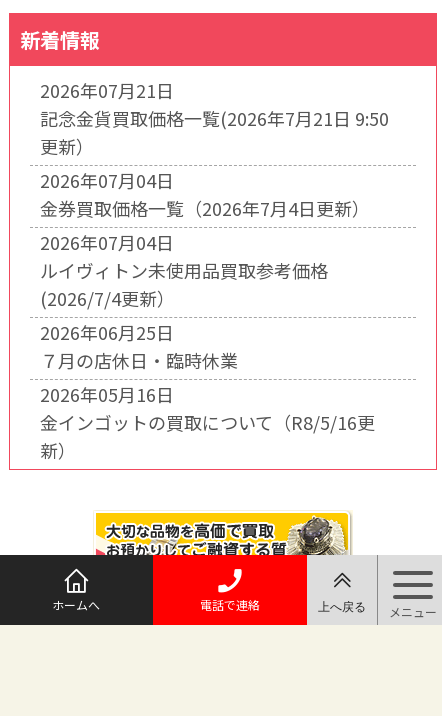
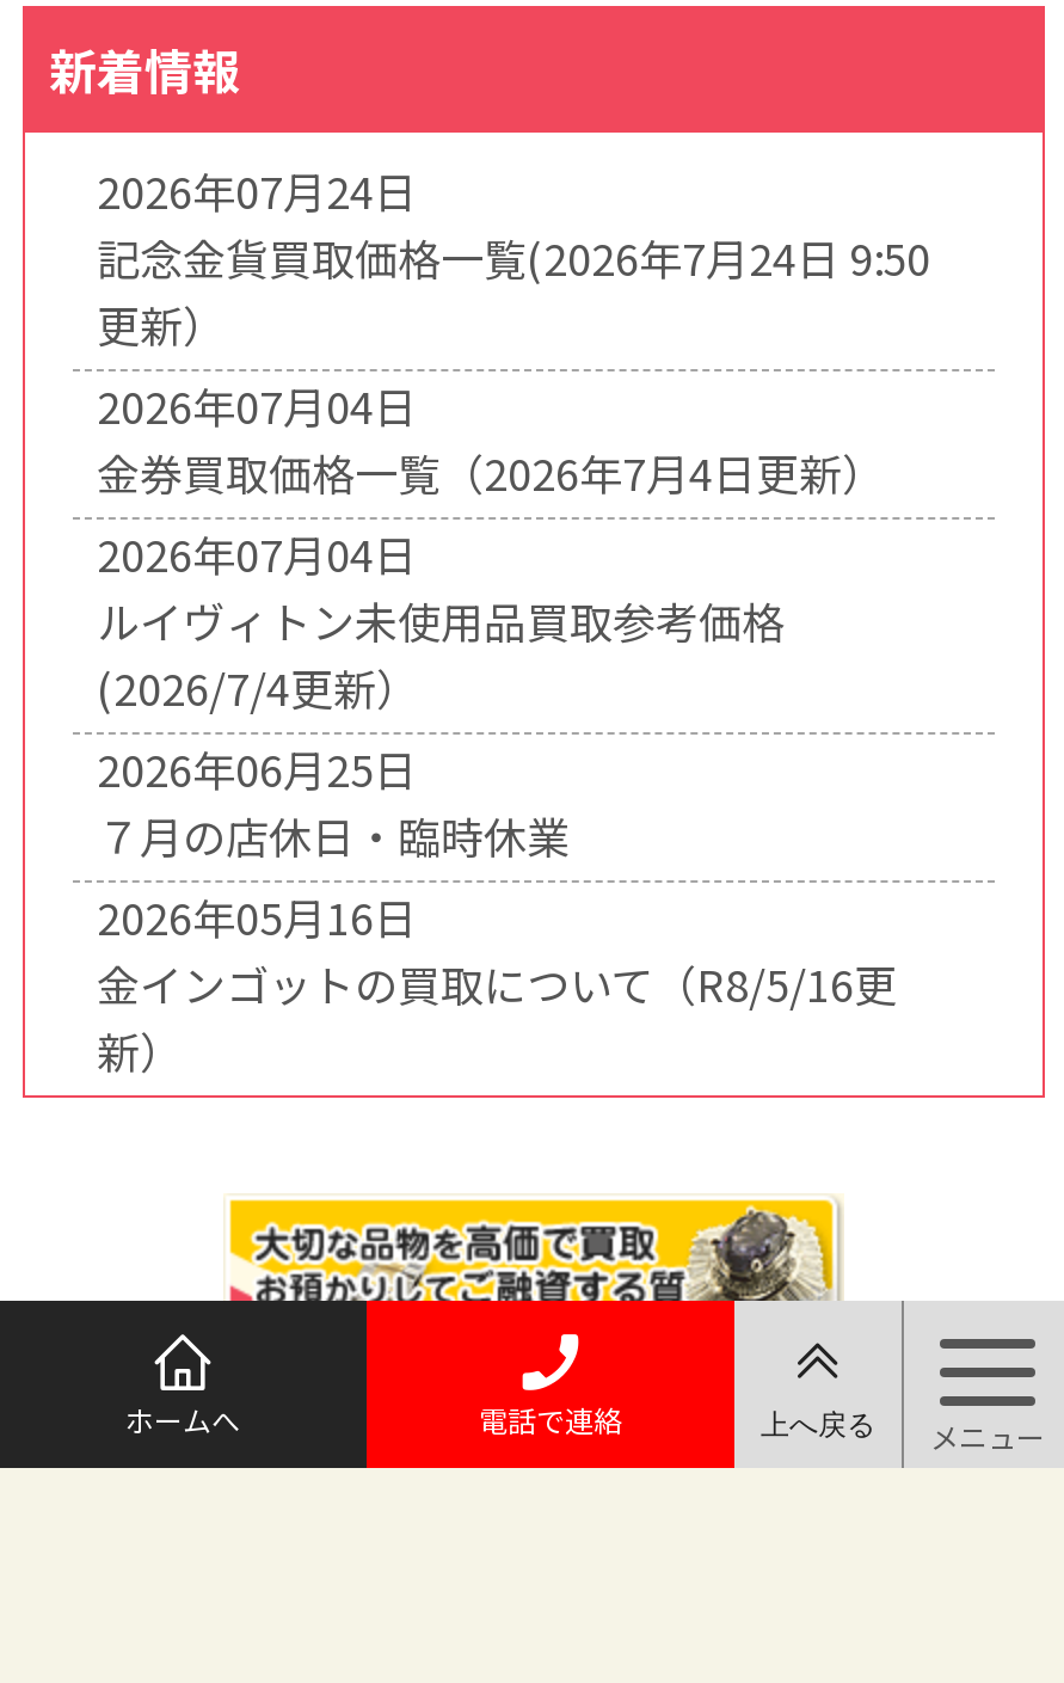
[40,77,174,103] 2026年07月21日 -> [97,159,417,221] 2026年07月24日
[40,105,389,131] 記念金貨買取価格一覧(2026年7月21日 9:50 -> [97,226,930,288] 記念金貨買取価格一覧(2026年7月24日 9:50

